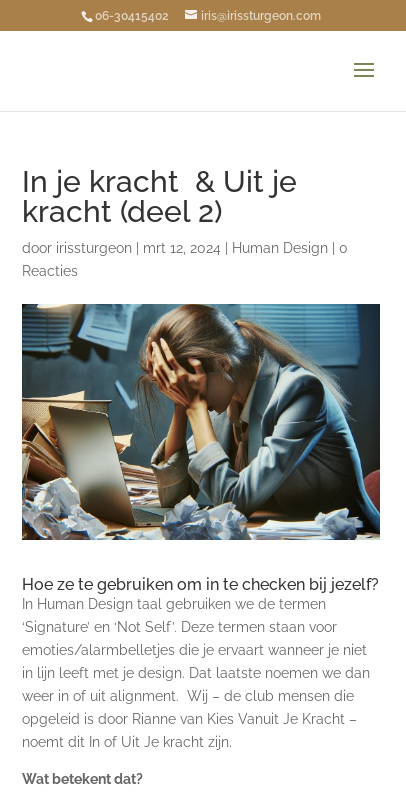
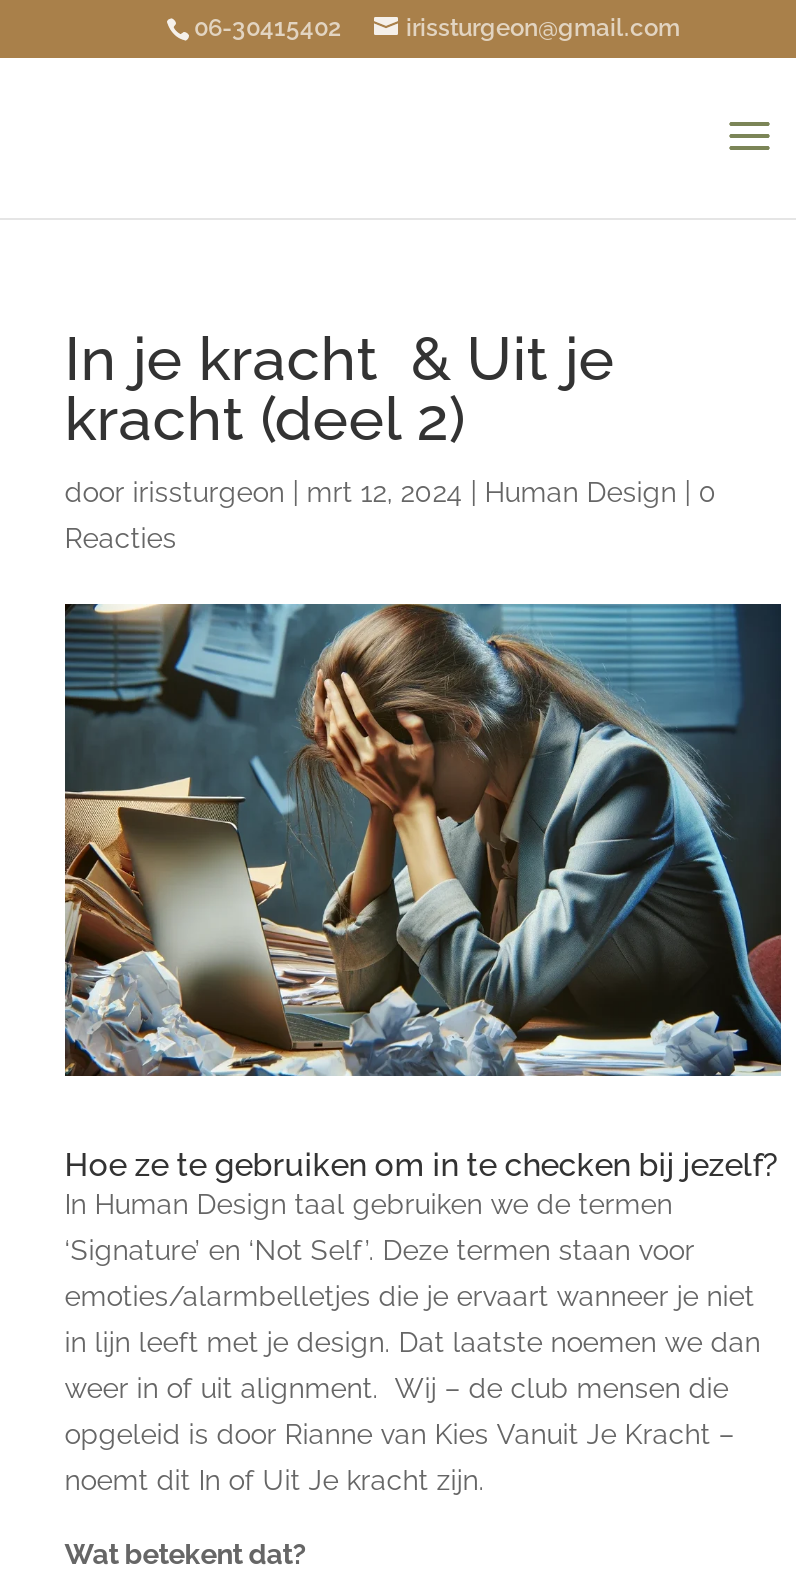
[201,9,321,23] iris@irissturgeon.com -> [406,14,680,42] irissturgeon@gmail.com

